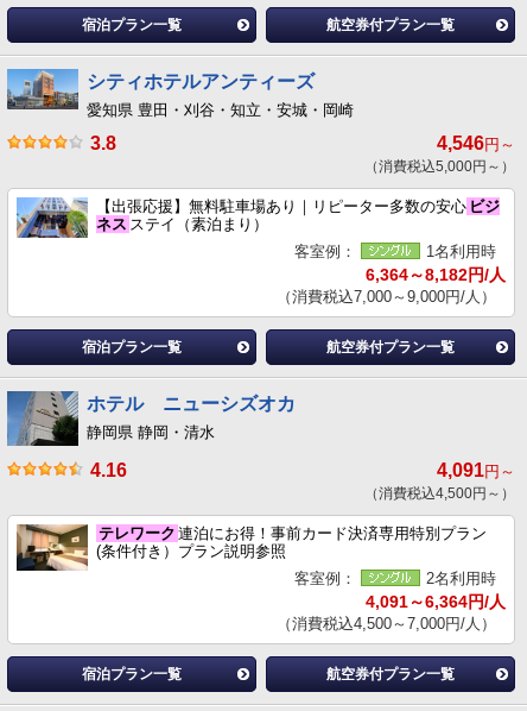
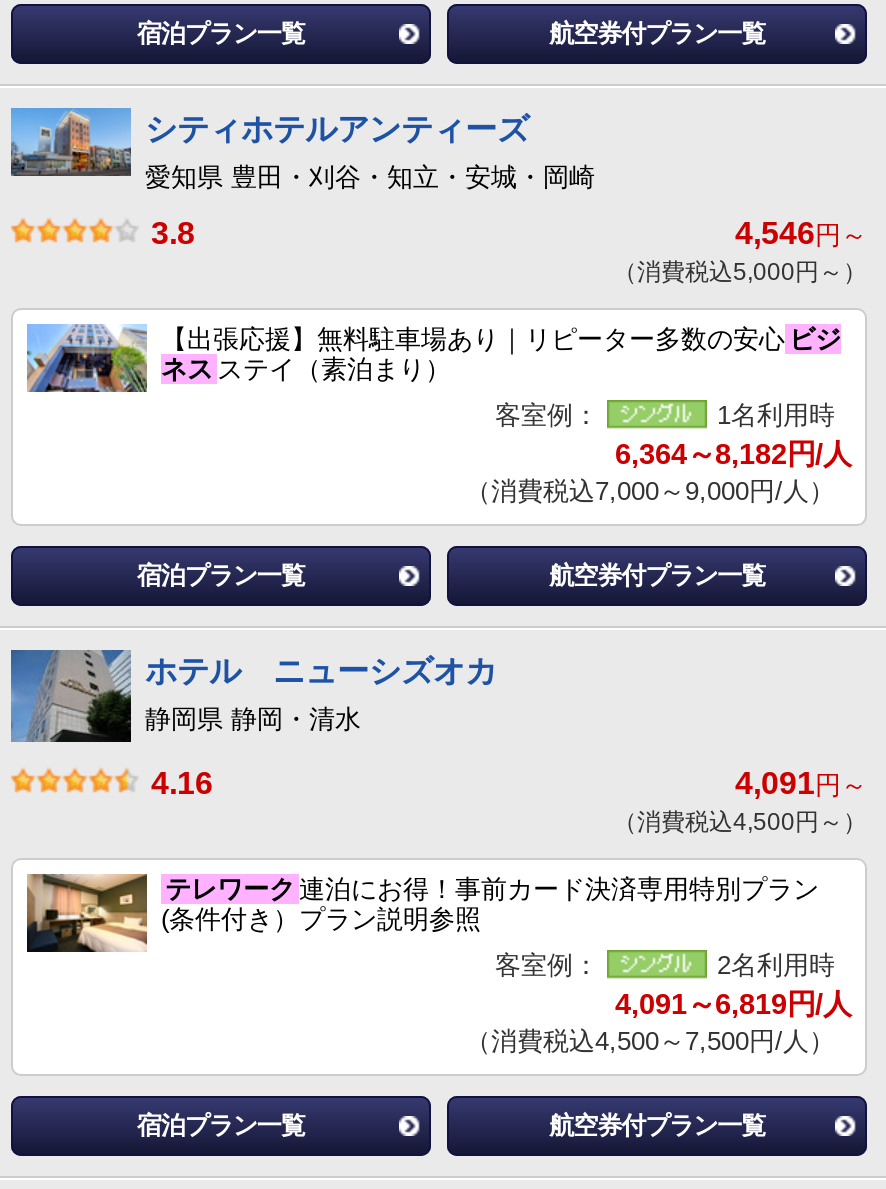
[366,592,506,611] 4,091～6,364円/人 -> [615,987,851,1019] 4,091～6,819円/人
[277,614,496,632] （消費税込4,500～7,000円/人） -> [465,1025,835,1055] （消費税込4,500～7,500円/人）

